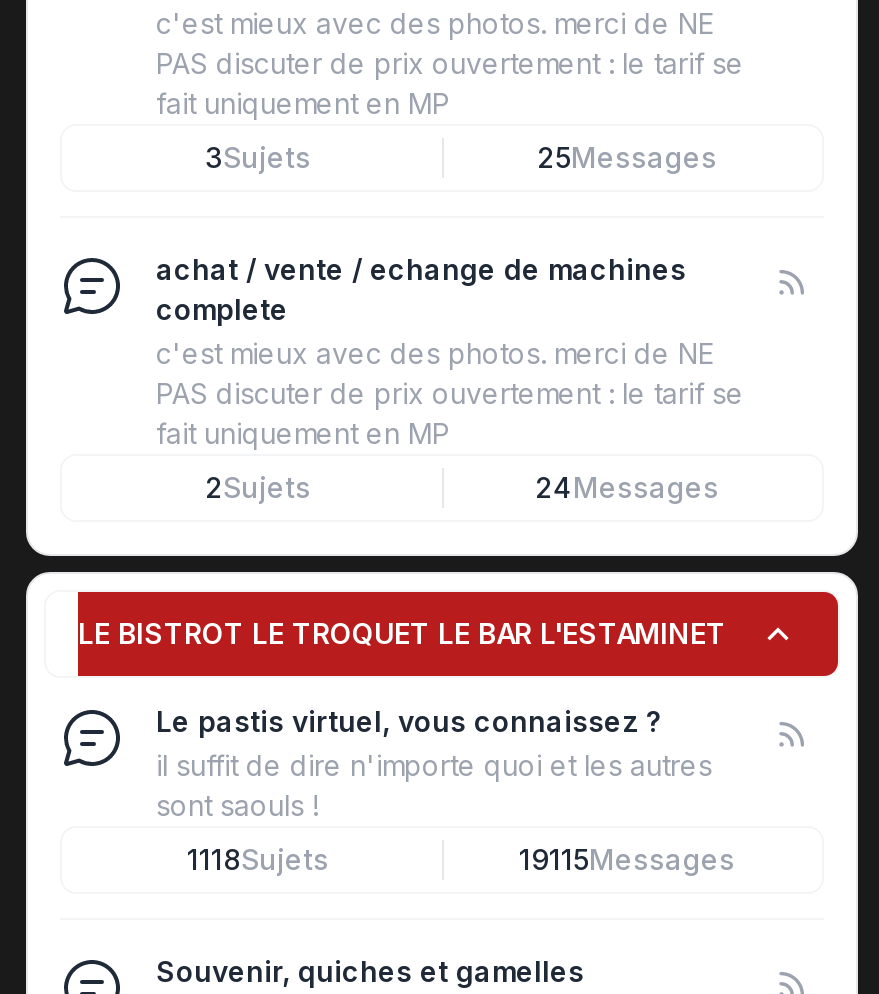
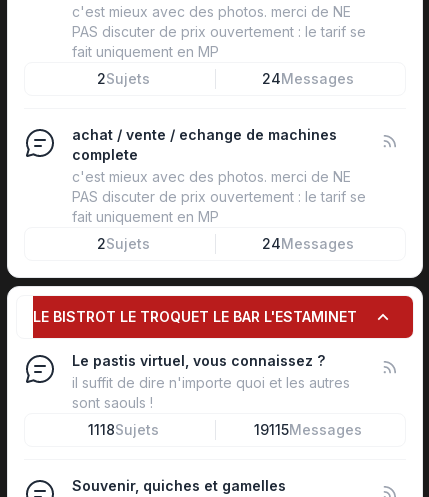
[205,140,311,174] 3Sujets -> [96,70,149,87] 2Sujets
[537,140,717,174] 25Messages -> [261,70,353,87] 24Messages

